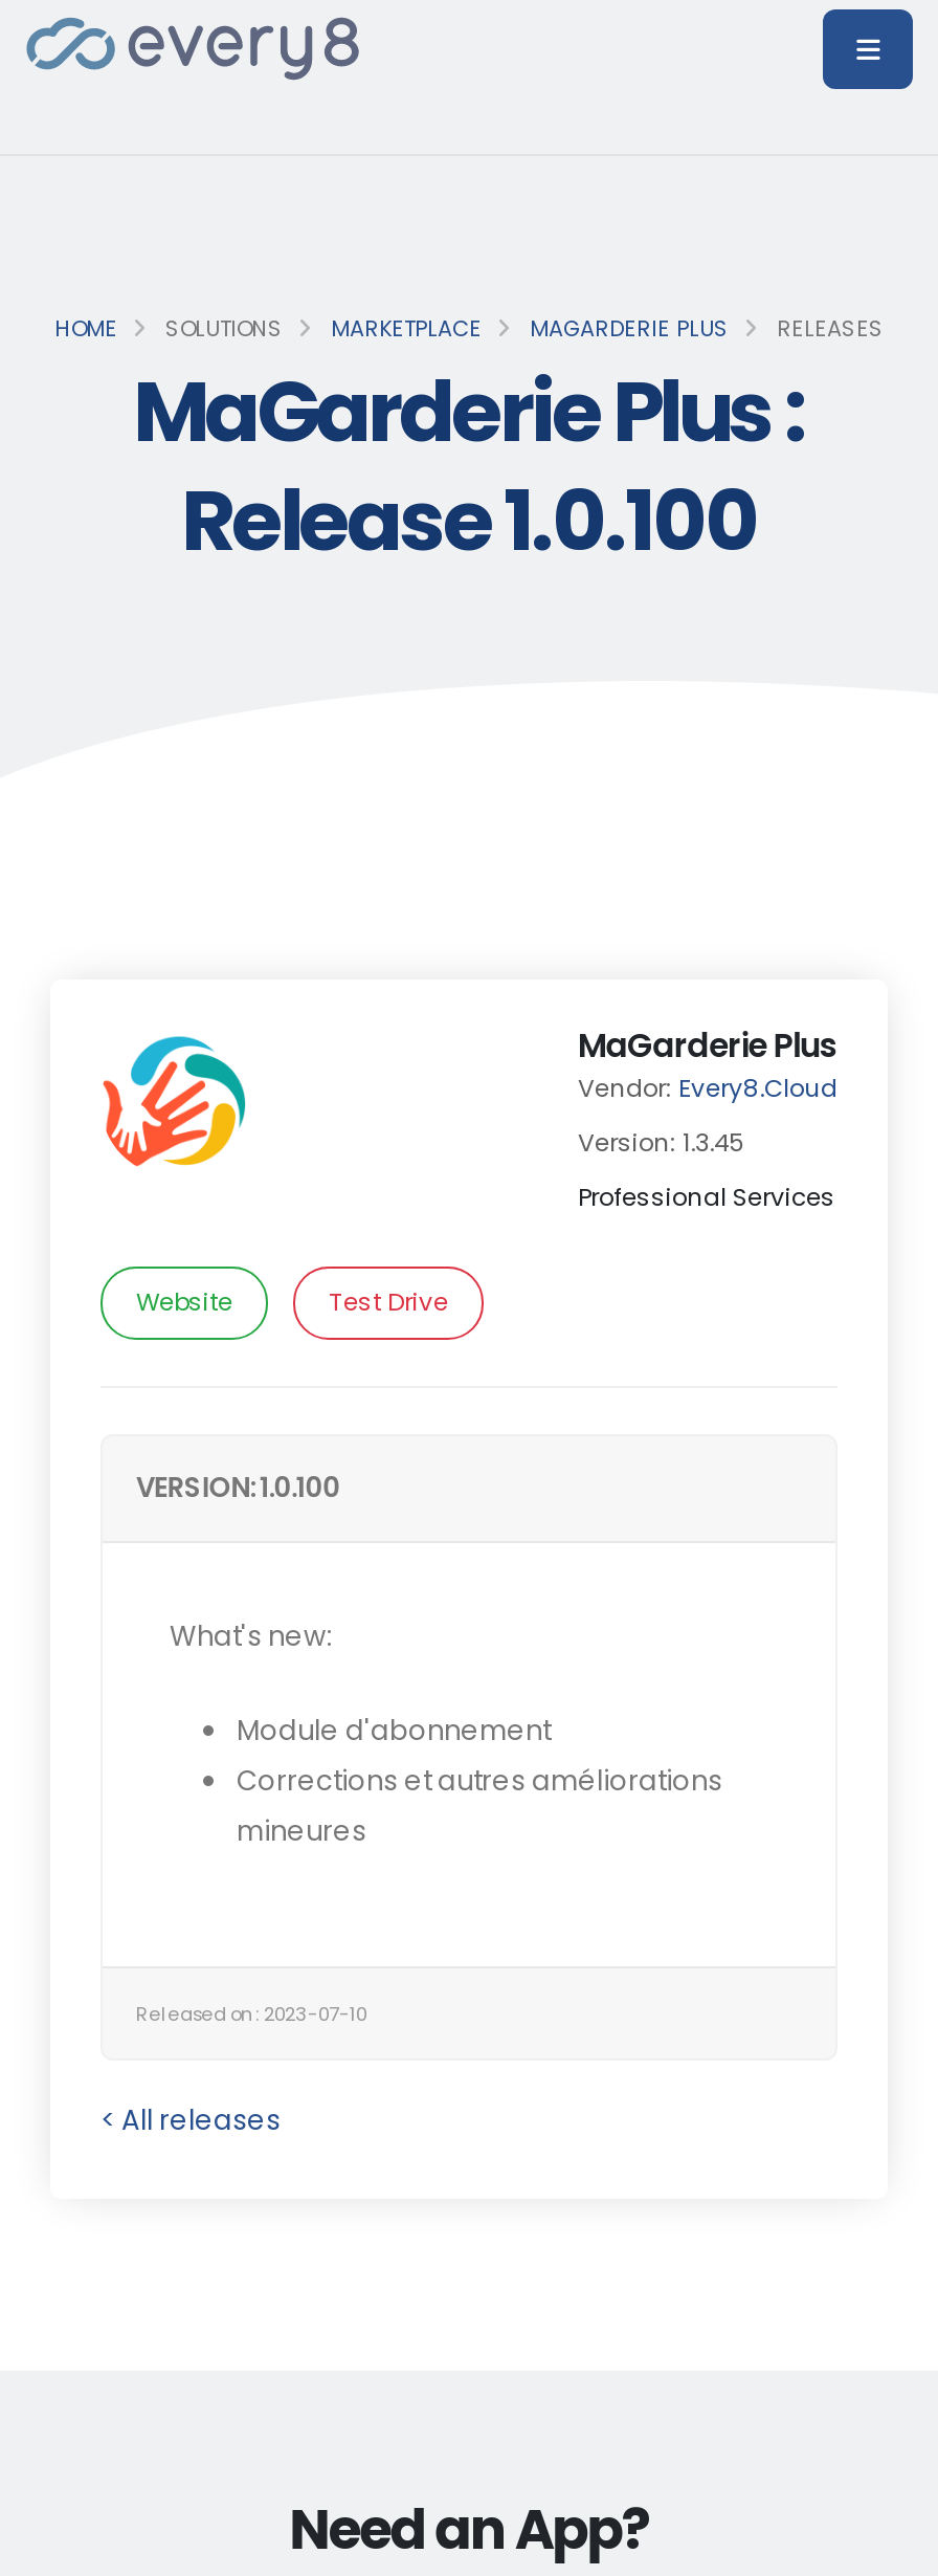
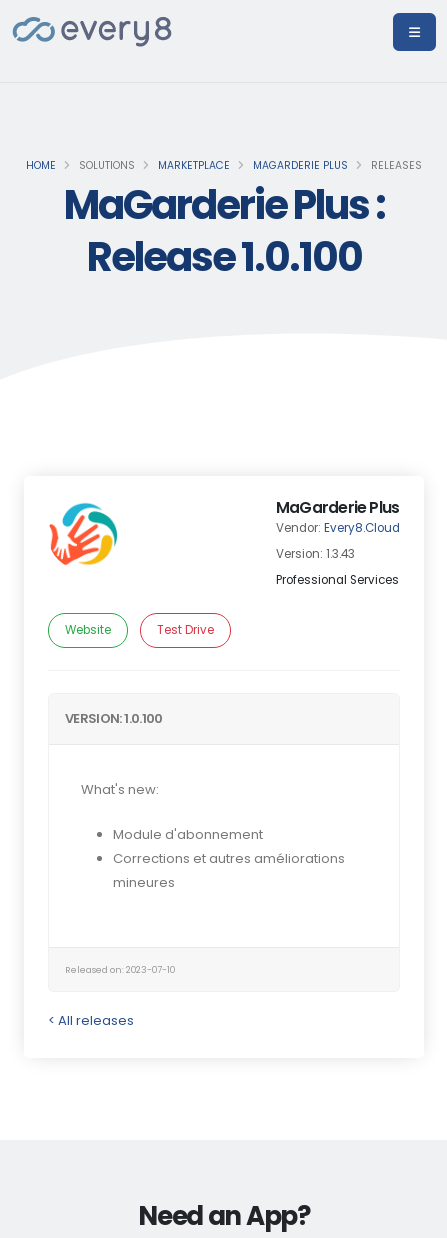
[578,1126,745,1160] Version: 1.3.45 -> [276,546,355,562] Version: 1.3.43

